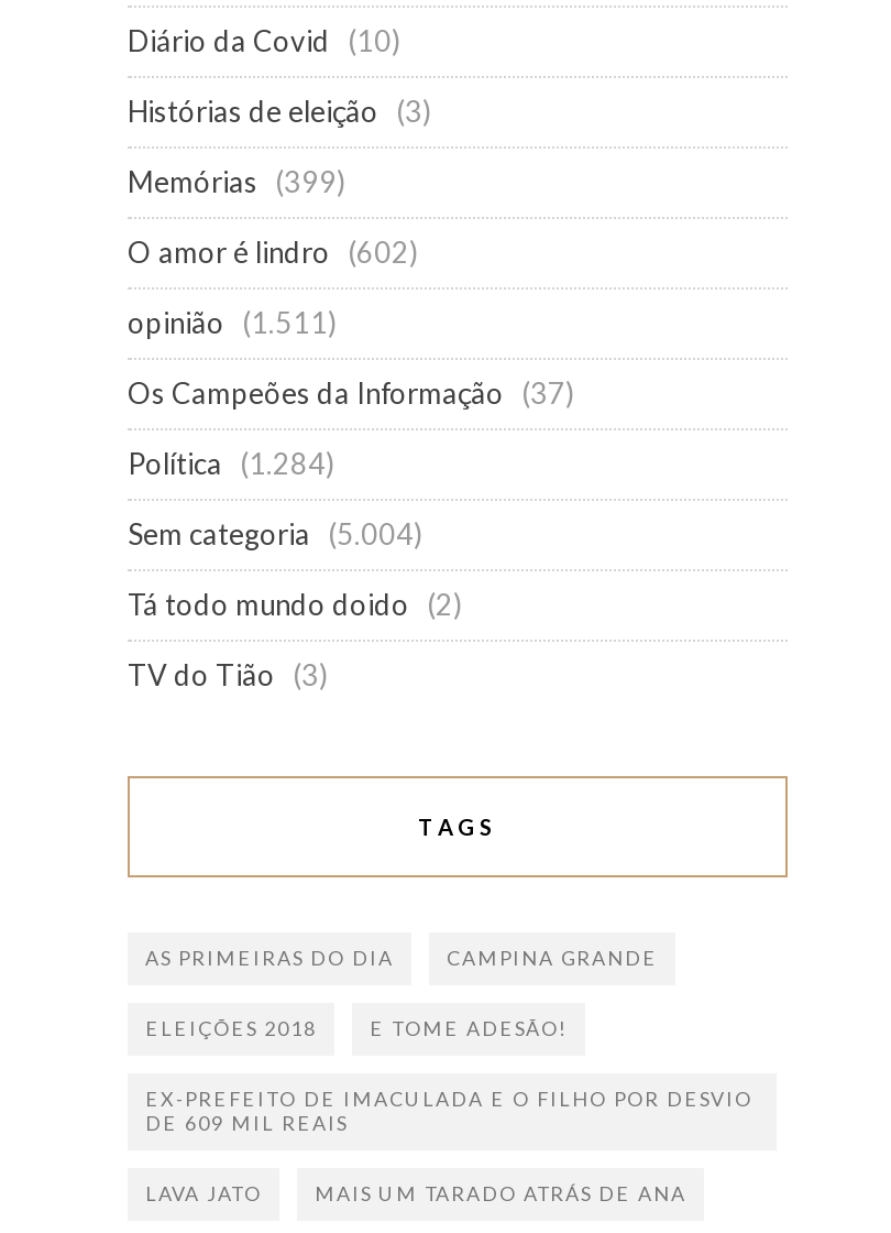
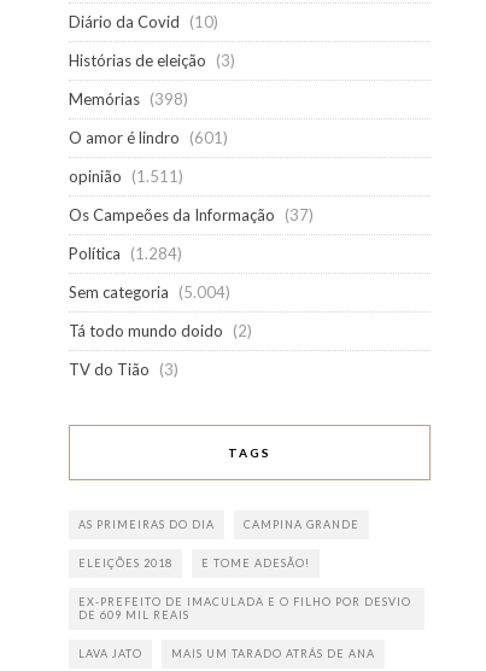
[128,163,345,199] Memórias (399) -> [69,90,188,109] Memórias (398)
[128,234,418,269] O amor é lindro (602) -> [69,128,228,147] O amor é lindro (601)

